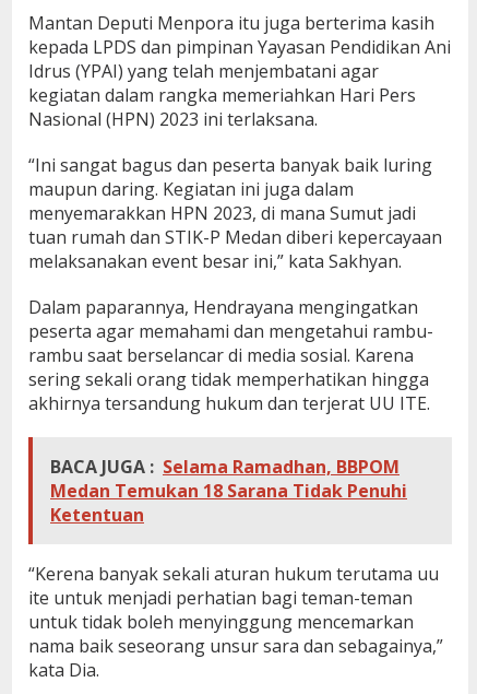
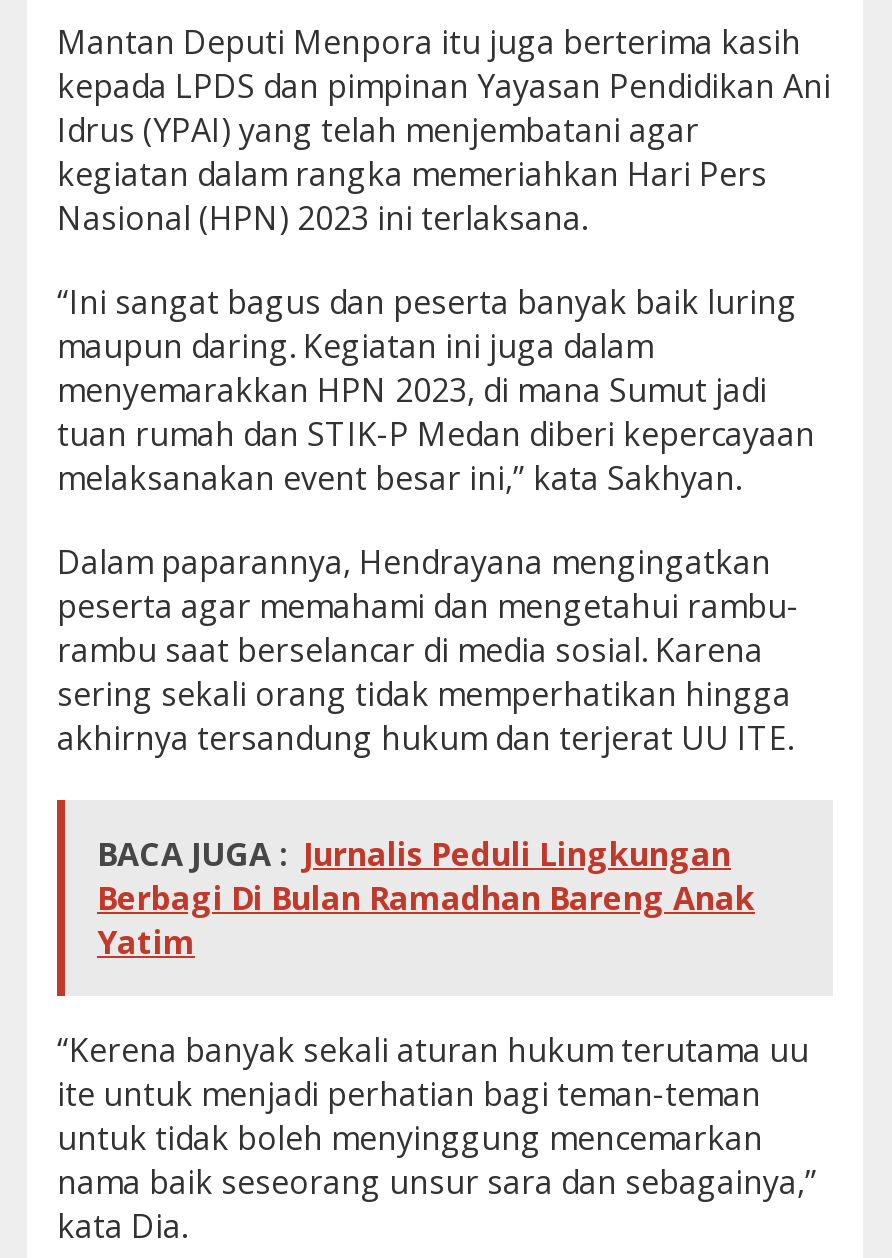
[50,454,407,526] BACA JUGA : Selama Ramadhan, BBPOM | Medan Temukan 18 Sarana Tidak Penuhi | Ketentuan -> [97,831,755,963] BACA JUGA : Jurnalis Peduli Lingkungan | Berbagi Di Bulan Ramadhan Bareng Anak | Yatim

